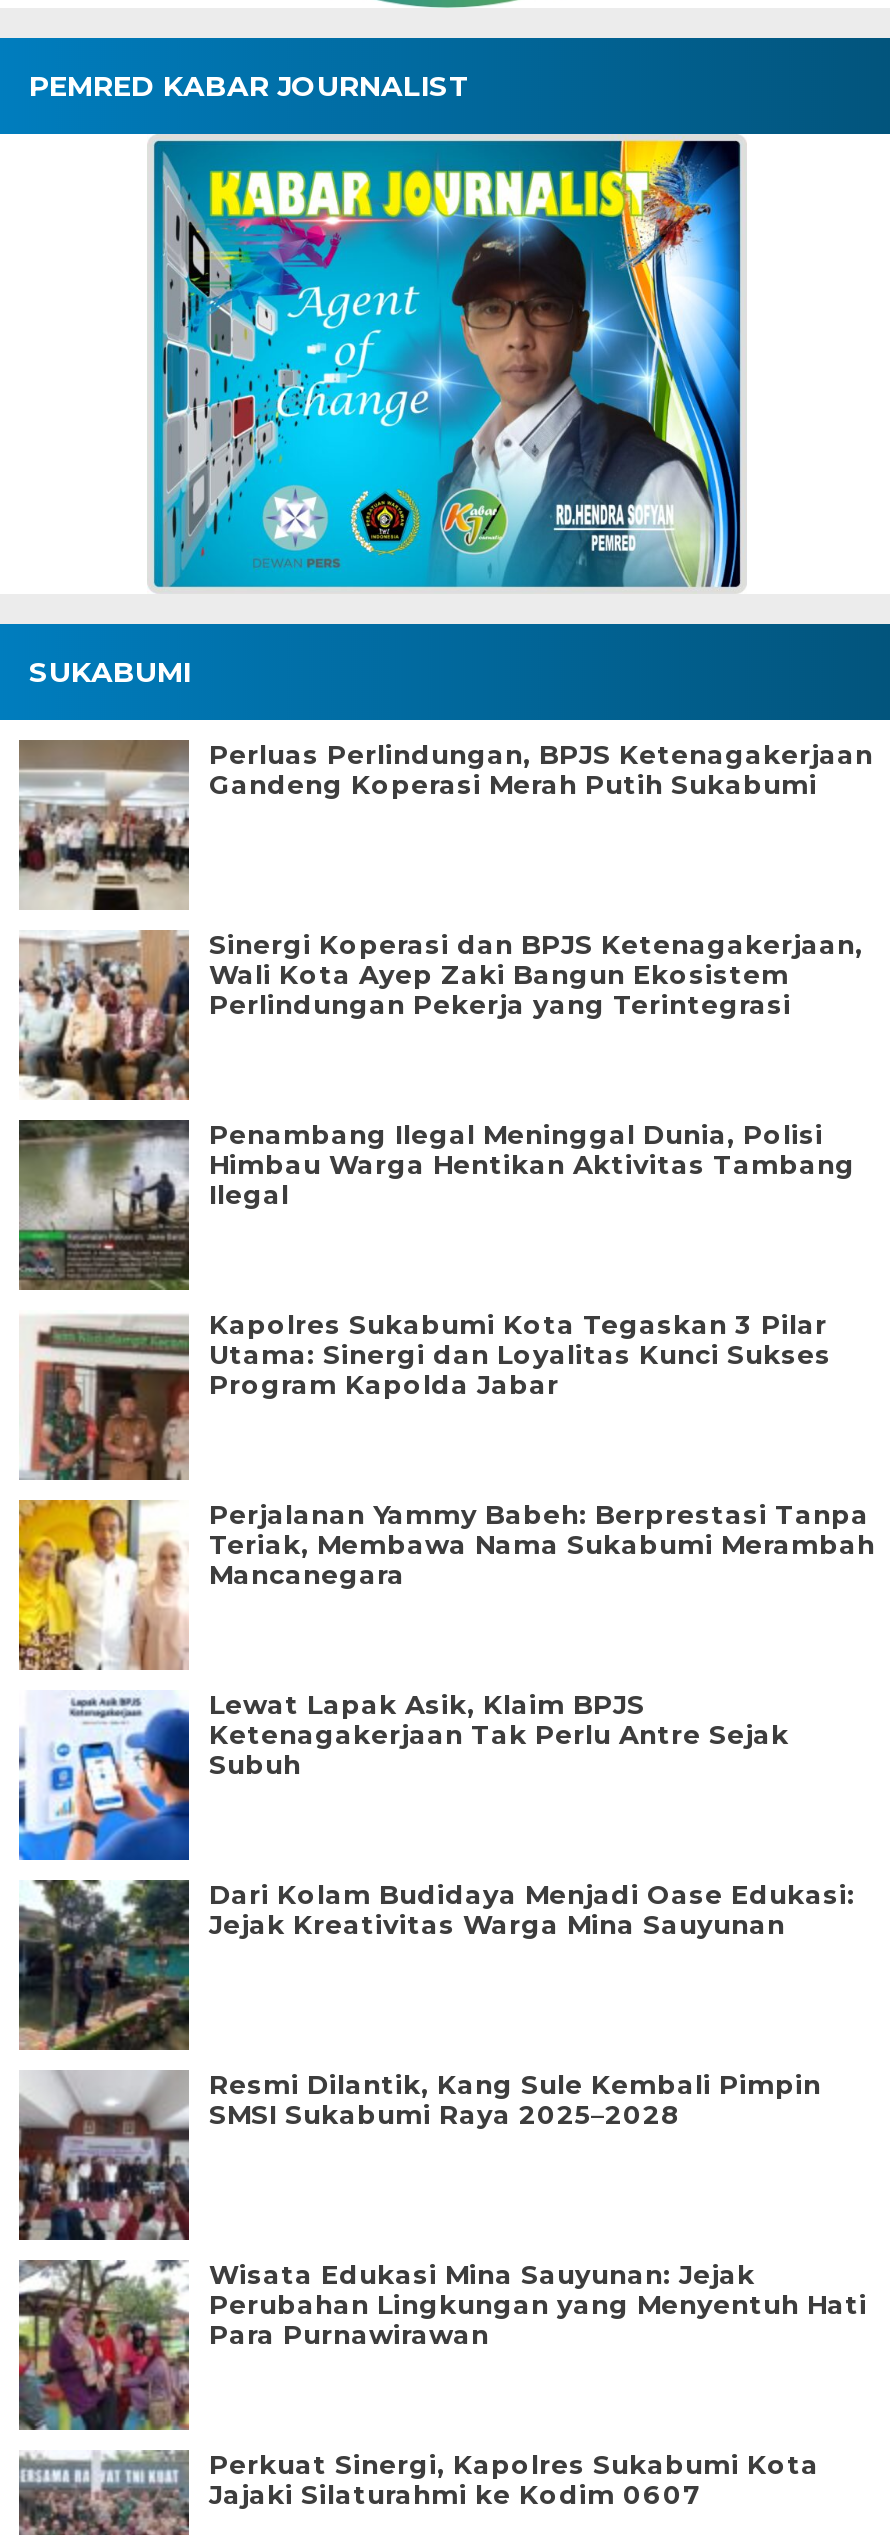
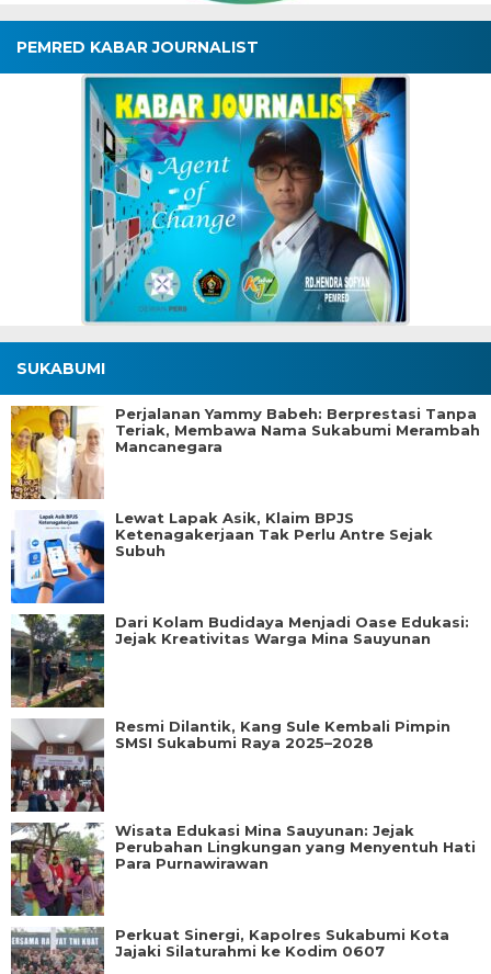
[17,737,873,912] [image] | Perluas Perlindungan, BPJS Ketenagakerjaan | Gandeng Koperasi Merah Putih Sukabumi -> none
[17,927,863,1102] [image] | Sinergi Koperasi dan BPJS Ketenagakerjaan, | Wali Kota Ayep Zaki Bangun Ekosistem | Perlindungan Pekerja yang Terintegrasi -> none
[17,1117,855,1292] [image] | Penambang Ilegal Meninggal Dunia, Polisi | Himbau Warga Hentikan Aktivitas Tambang | Ilegal -> none
[19,1307,831,1480] [image] | Kapolres Sukabumi Kota Tegaskan 3 Pilar | Utama: Sinergi dan Loyalitas Kunci Sukses | Program Kapolda Jabar -> none

